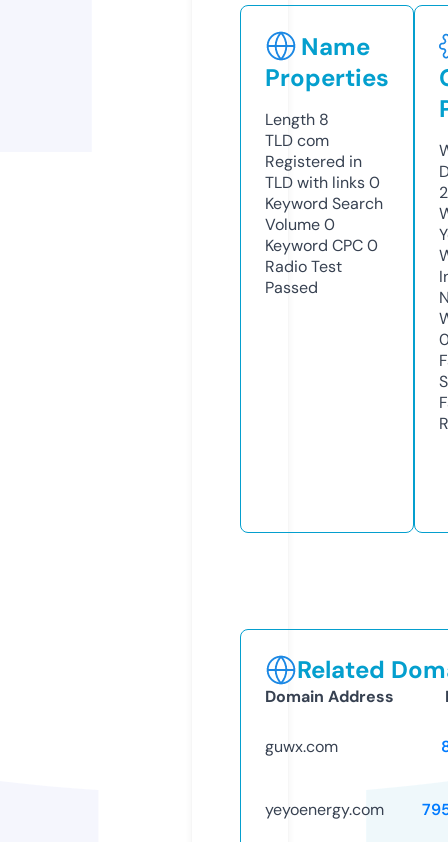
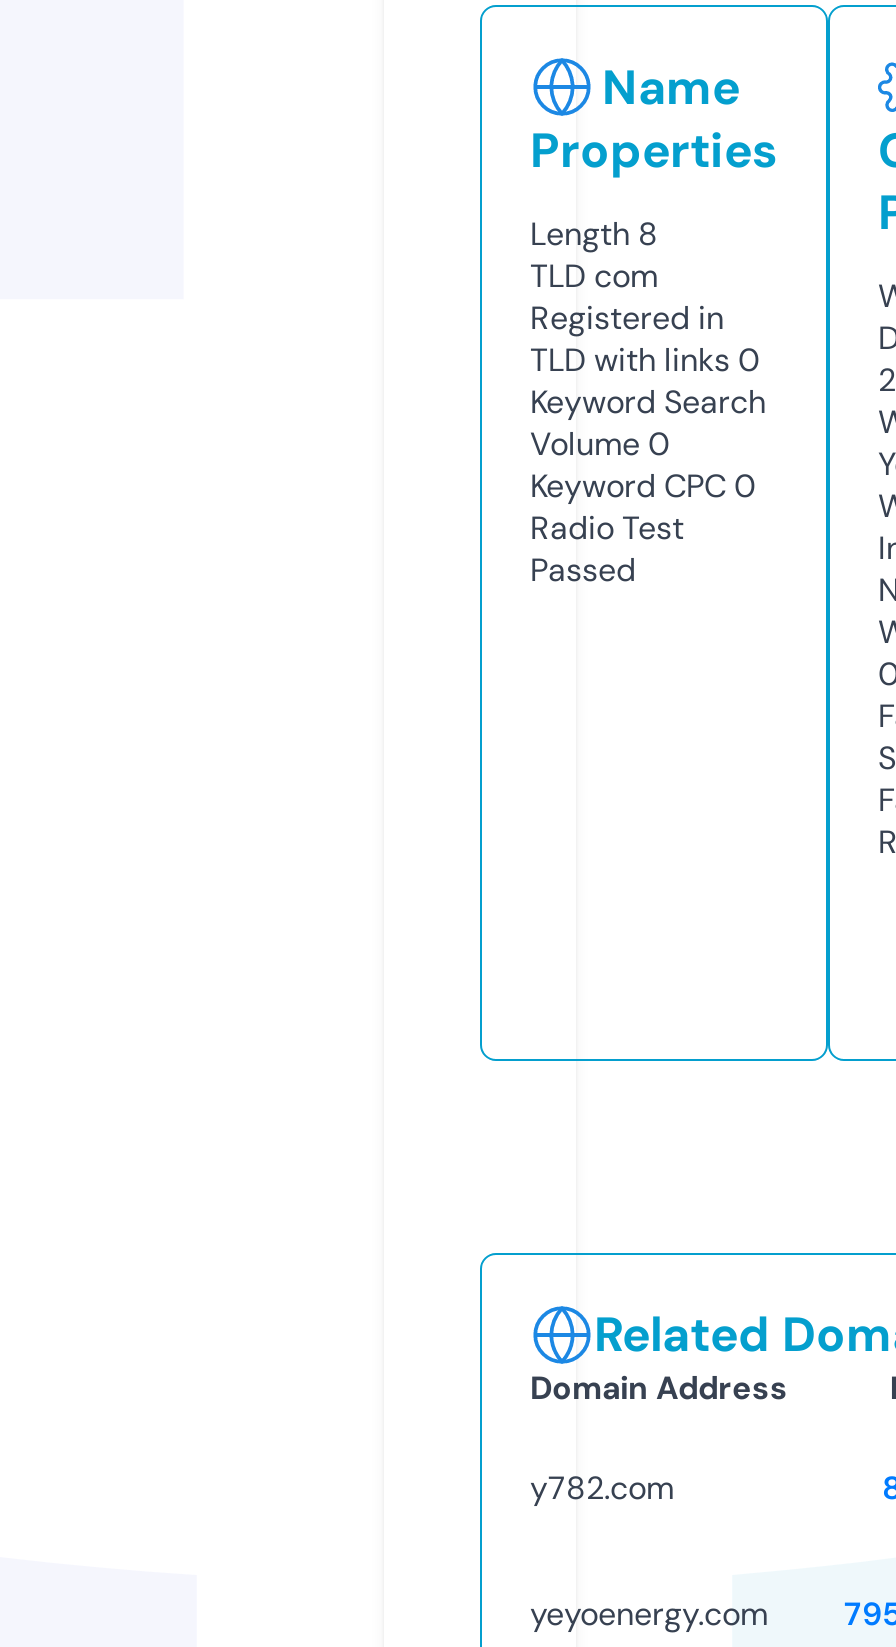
[265,736,338,757] guwx.com -> [530,1467,674,1509] y782.com

